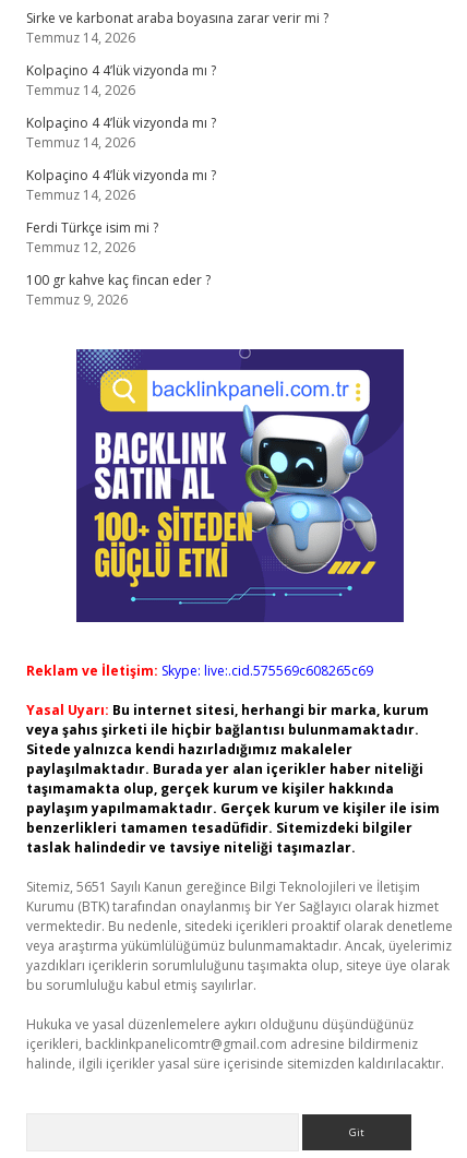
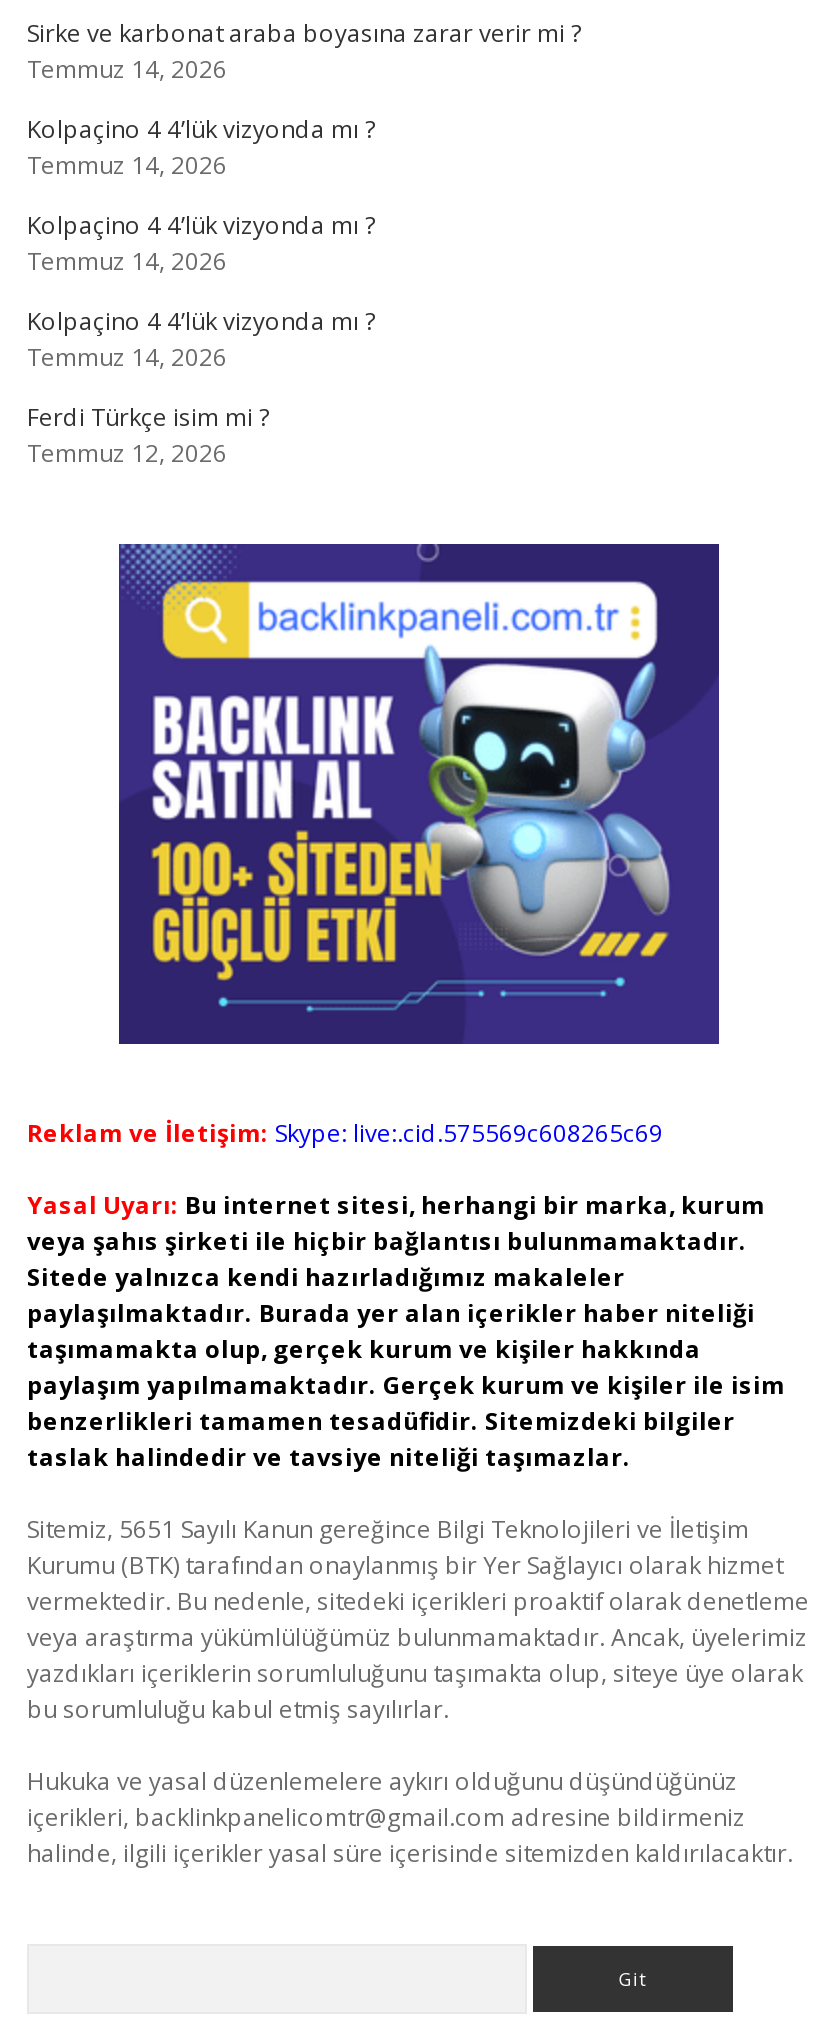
[26,271,211,309] 100 gr kahve kaç fincan eder ? | Temmuz 9, 2026 -> none

